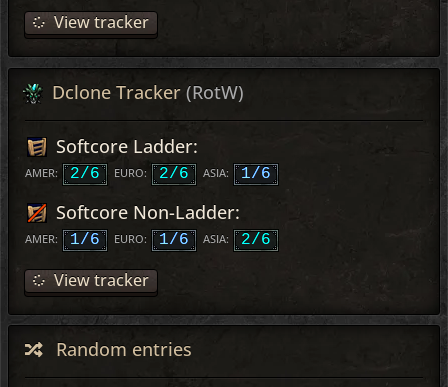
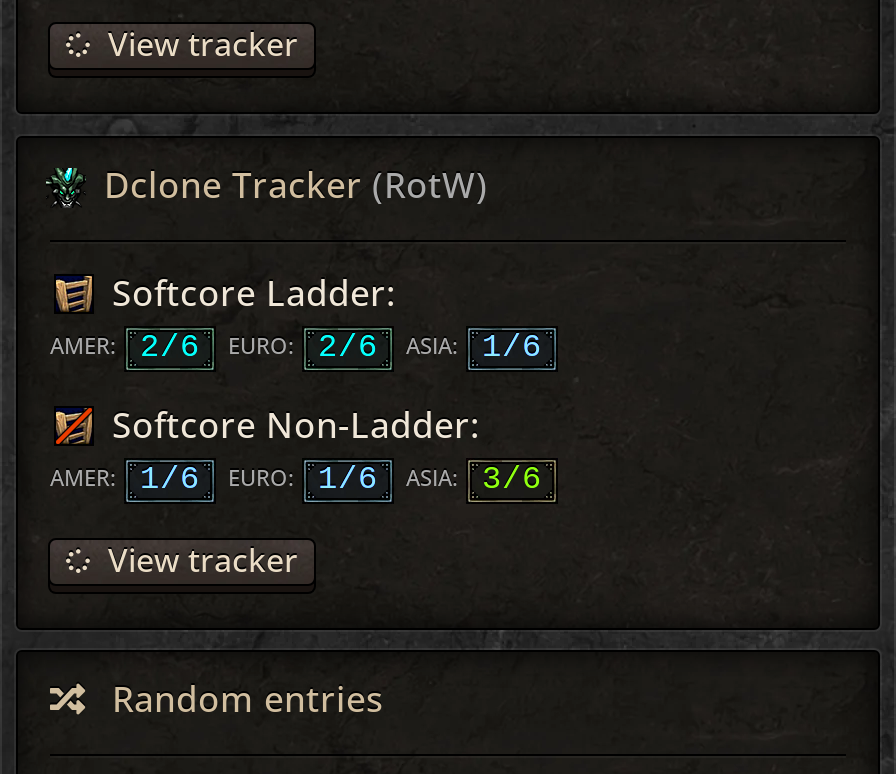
[25,231,271,249] AMER: 1/6 EURO: 1/6 ASIA: 2/6 -> [50,461,542,497] AMER: 1/6 EURO: 1/6 ASIA: 3/6

